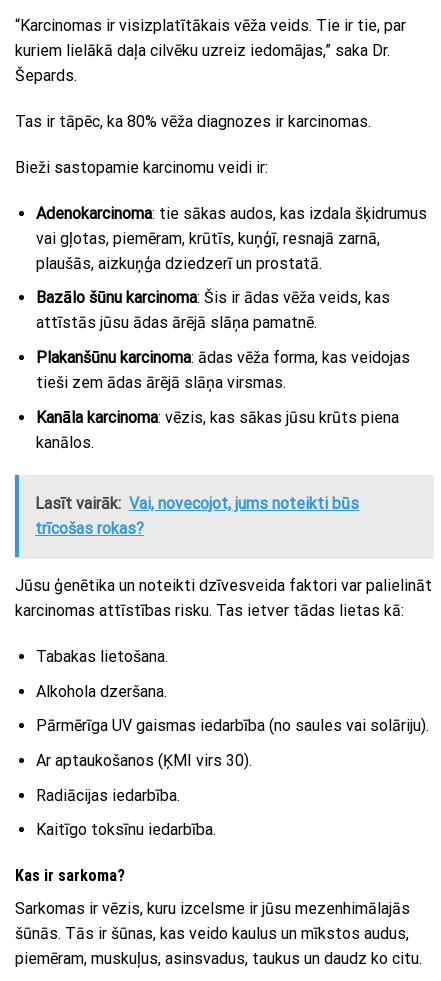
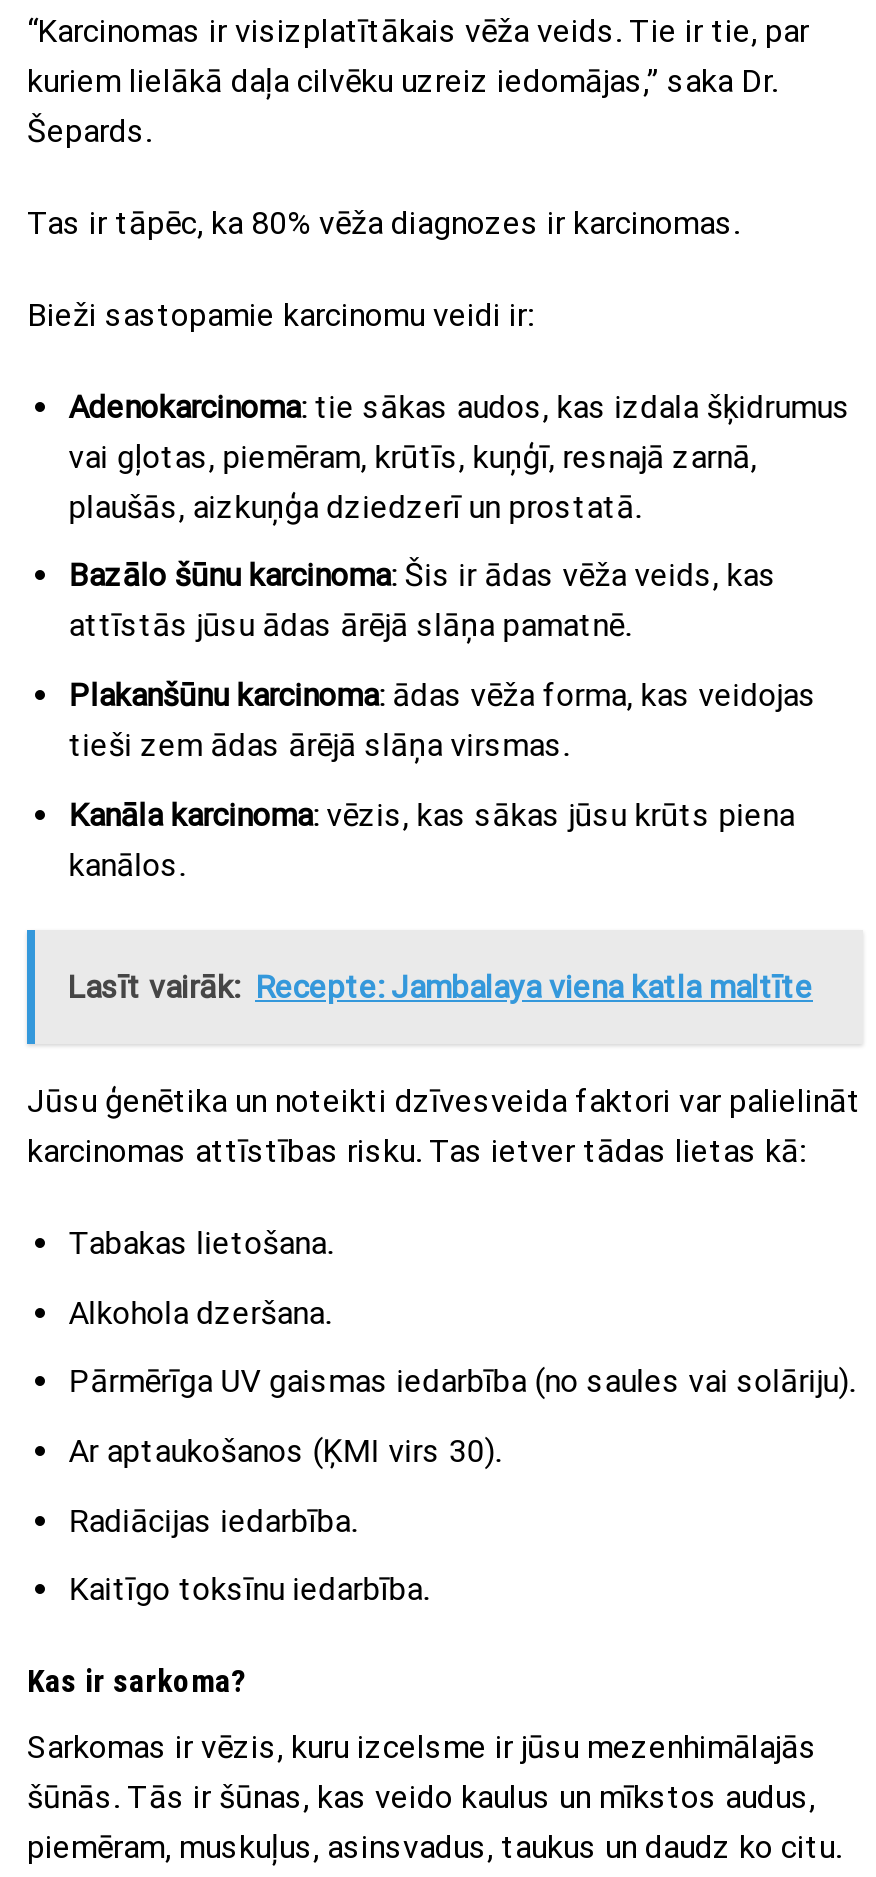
[35,494,359,538] Lasīt vairāk: Vai, novecojot, jums noteikti būs | trīcošas rokas? -> [67,969,813,1007] Lasīt vairāk: Recepte: Jambalaya viena katla maltīte

